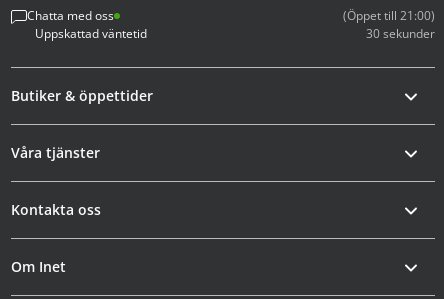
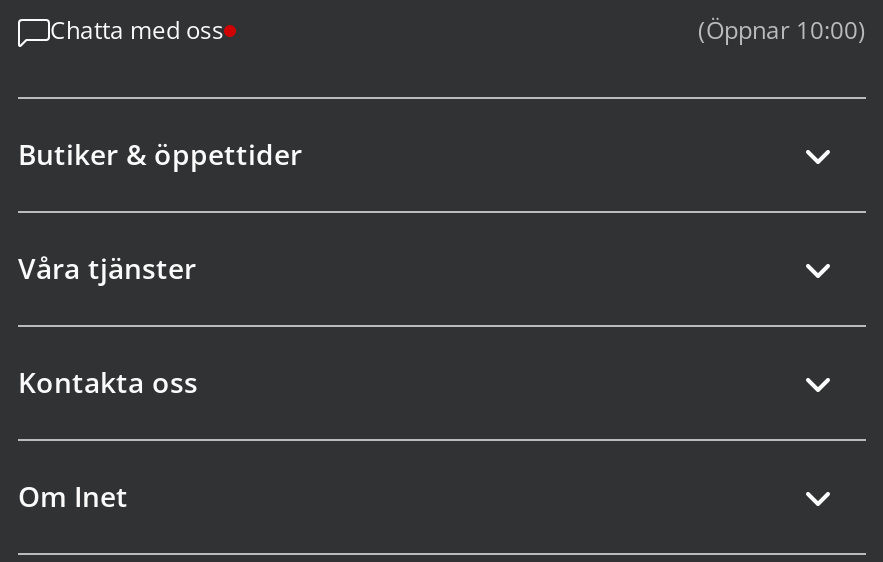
[35,6,435,41] (Öppet till 21:00) | Uppskattad väntetid | 30 sekunder -> [698,12,866,46] (Öppnar 10:00)

